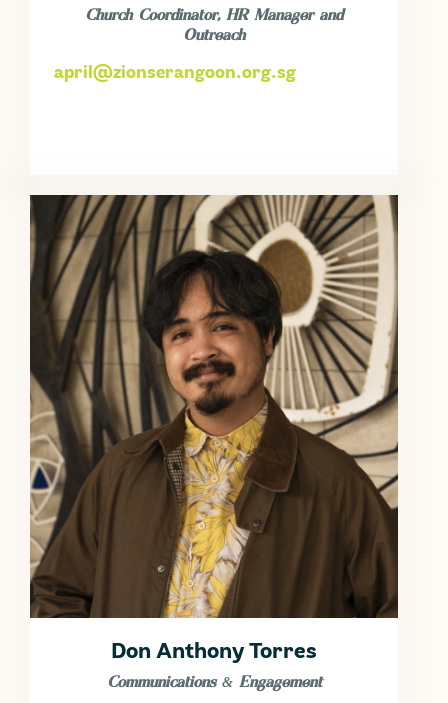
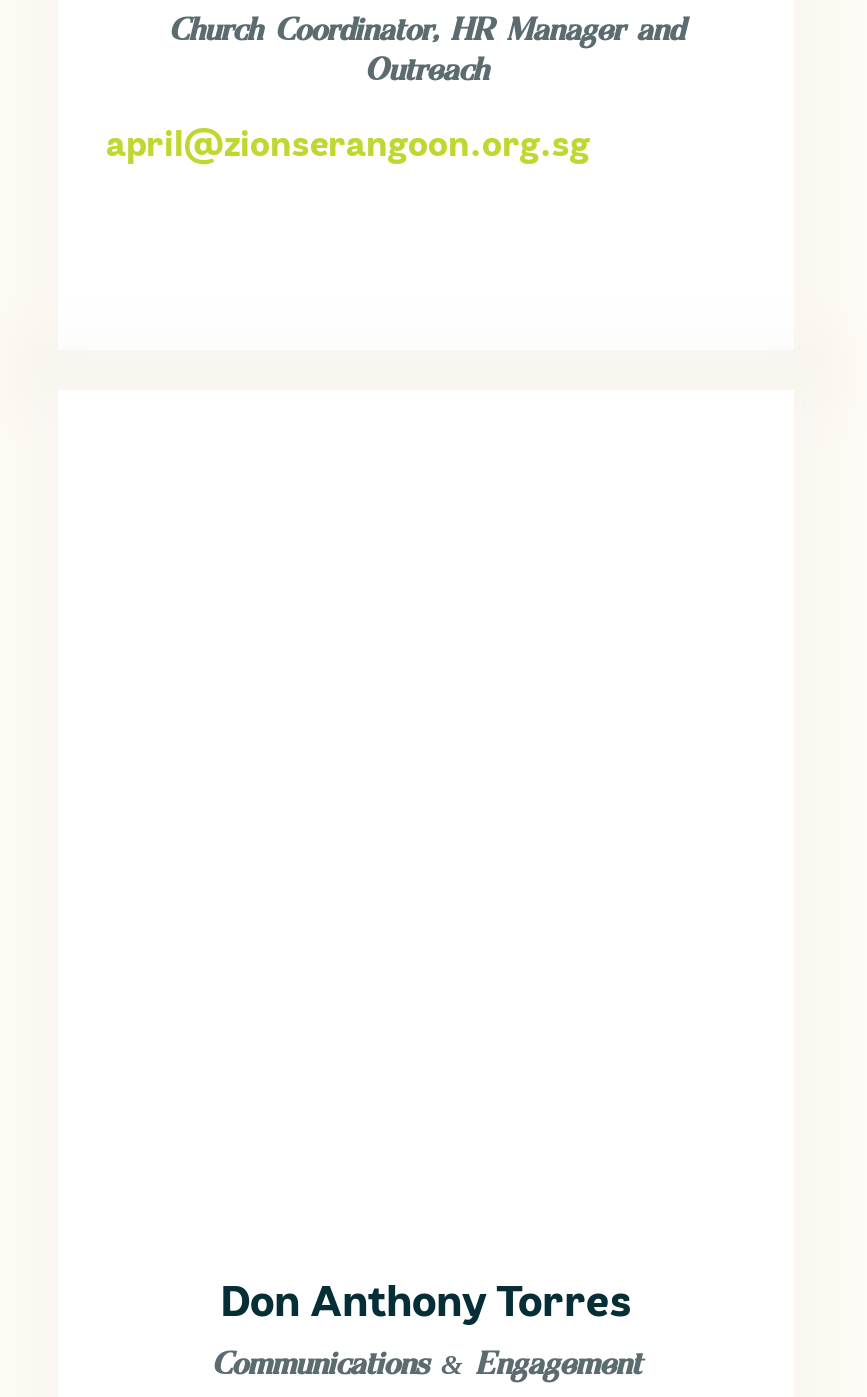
[29,194,399,619] [image] -> none

